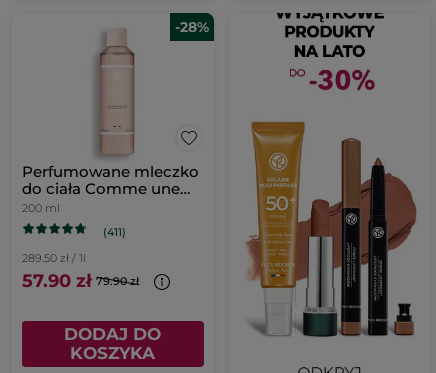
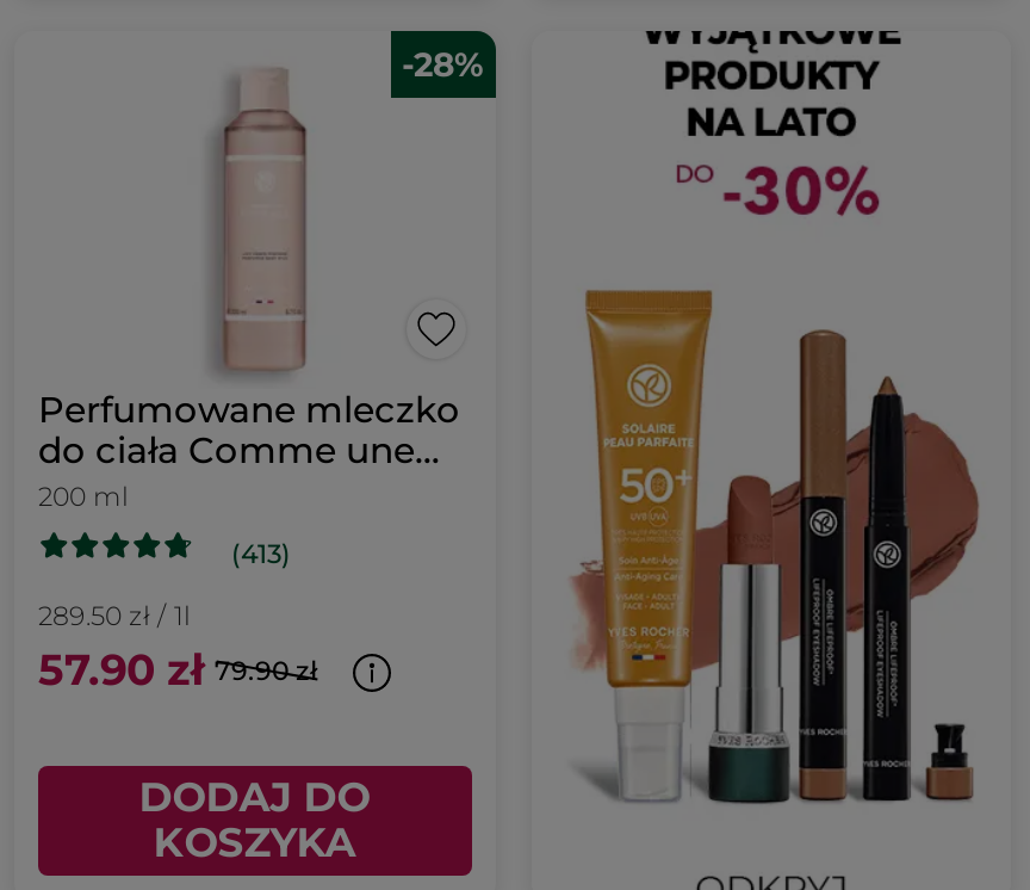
[103,225,126,239] (411) -> [231,538,291,571] (413)

